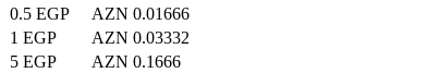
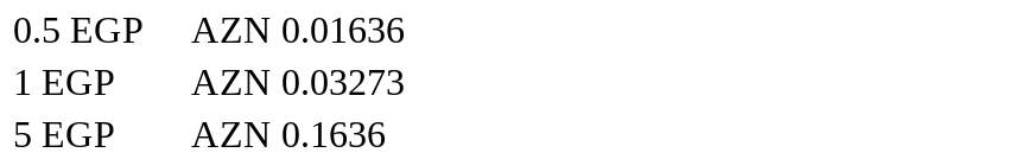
[10,4,190,23] 0.5 EGP AZN 0.01666 -> [13,9,405,49] 0.5 EGP AZN 0.01636
[10,28,190,47] 1 EGP AZN 0.03332 -> [13,61,405,101] 1 EGP AZN 0.03273
[10,52,181,70] 5 EGP AZN 0.1666 -> [13,113,386,154] 5 EGP AZN 0.1636

